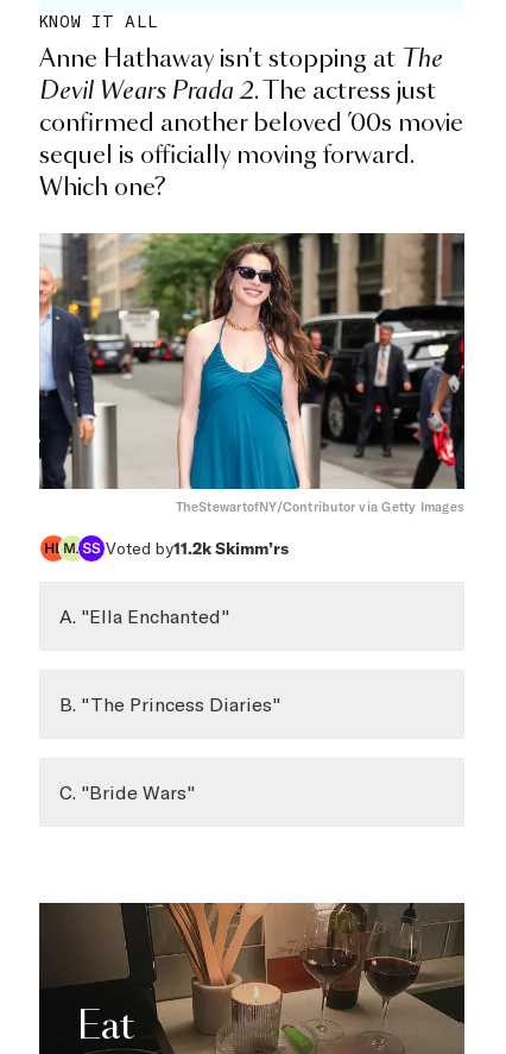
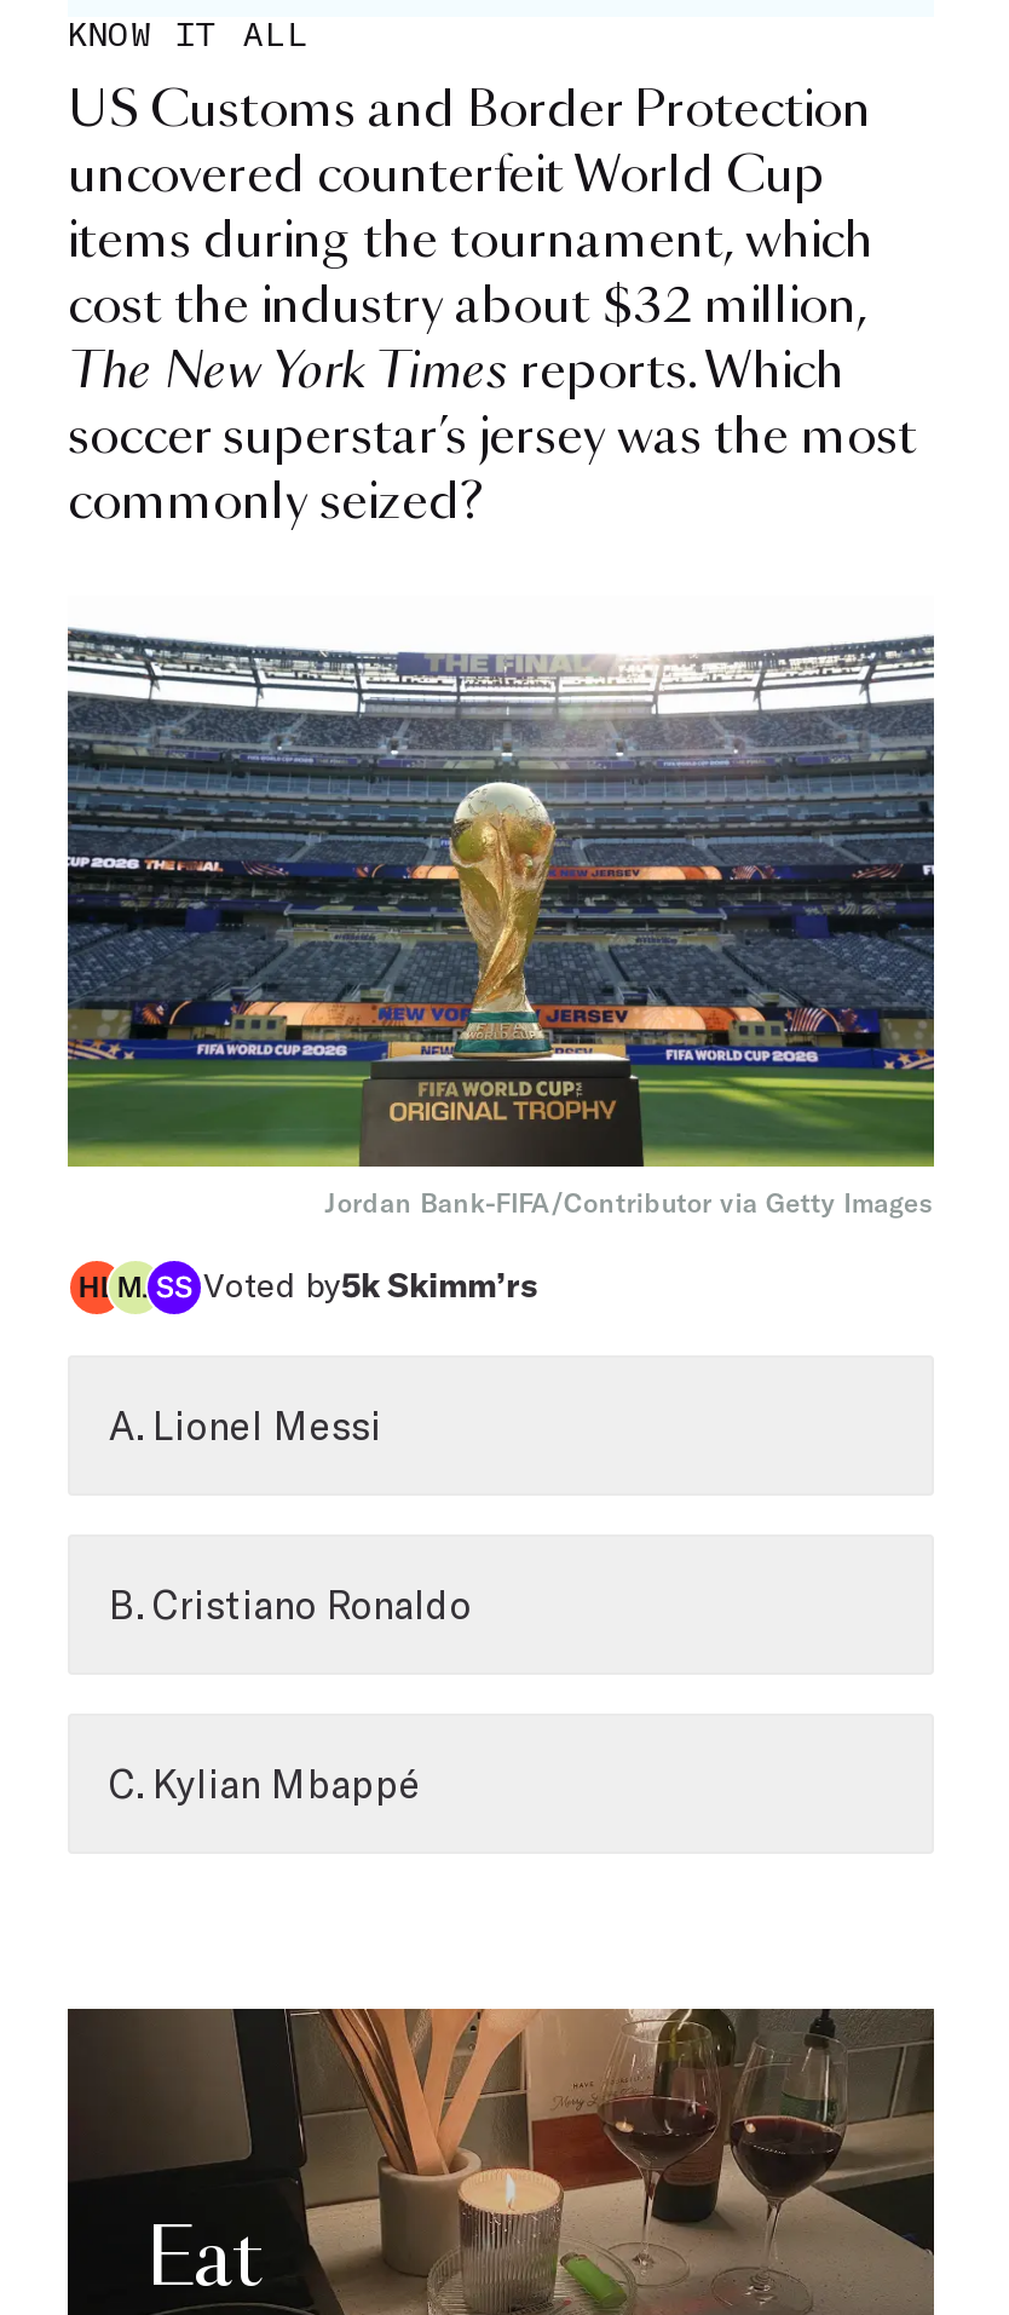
[39,48,463,200] Anne Hathaway isn't stopping at The | Devil Wears Prada 2. The actress just | confirmed another beloved ’00s movie | sequel is officially moving forward. | Which one? -> [68,87,917,528] US Customs and Border Protection | uncovered counterfeit World Cup | items during the tournament, which | cost the industry about $32 million, | The New York Times reports. Which | soccer superstar’s jersey was the most | commonly seized?
[38,241,466,516] [image] | TheStewartofNY/Contributor via Getty Images -> [65,627,936,1219] [image] | Jordan Bank-FIFA/Contributor via Getty Images
[106,538,289,559] Voted by11.2kSkimm’rs -> [203,1264,537,1307] Voted by5kSkimm’rs
[59,605,229,629] A. "Ella Enchanted" -> [109,1400,382,1449] A. Lionel Messi
[59,693,280,717] B. "The Princess Diaries" -> [109,1579,472,1628] B. Cristiano Ronaldo
[59,781,195,805] C. "Bride Wars" -> [109,1759,421,1807] C. Kylian Mbappé

